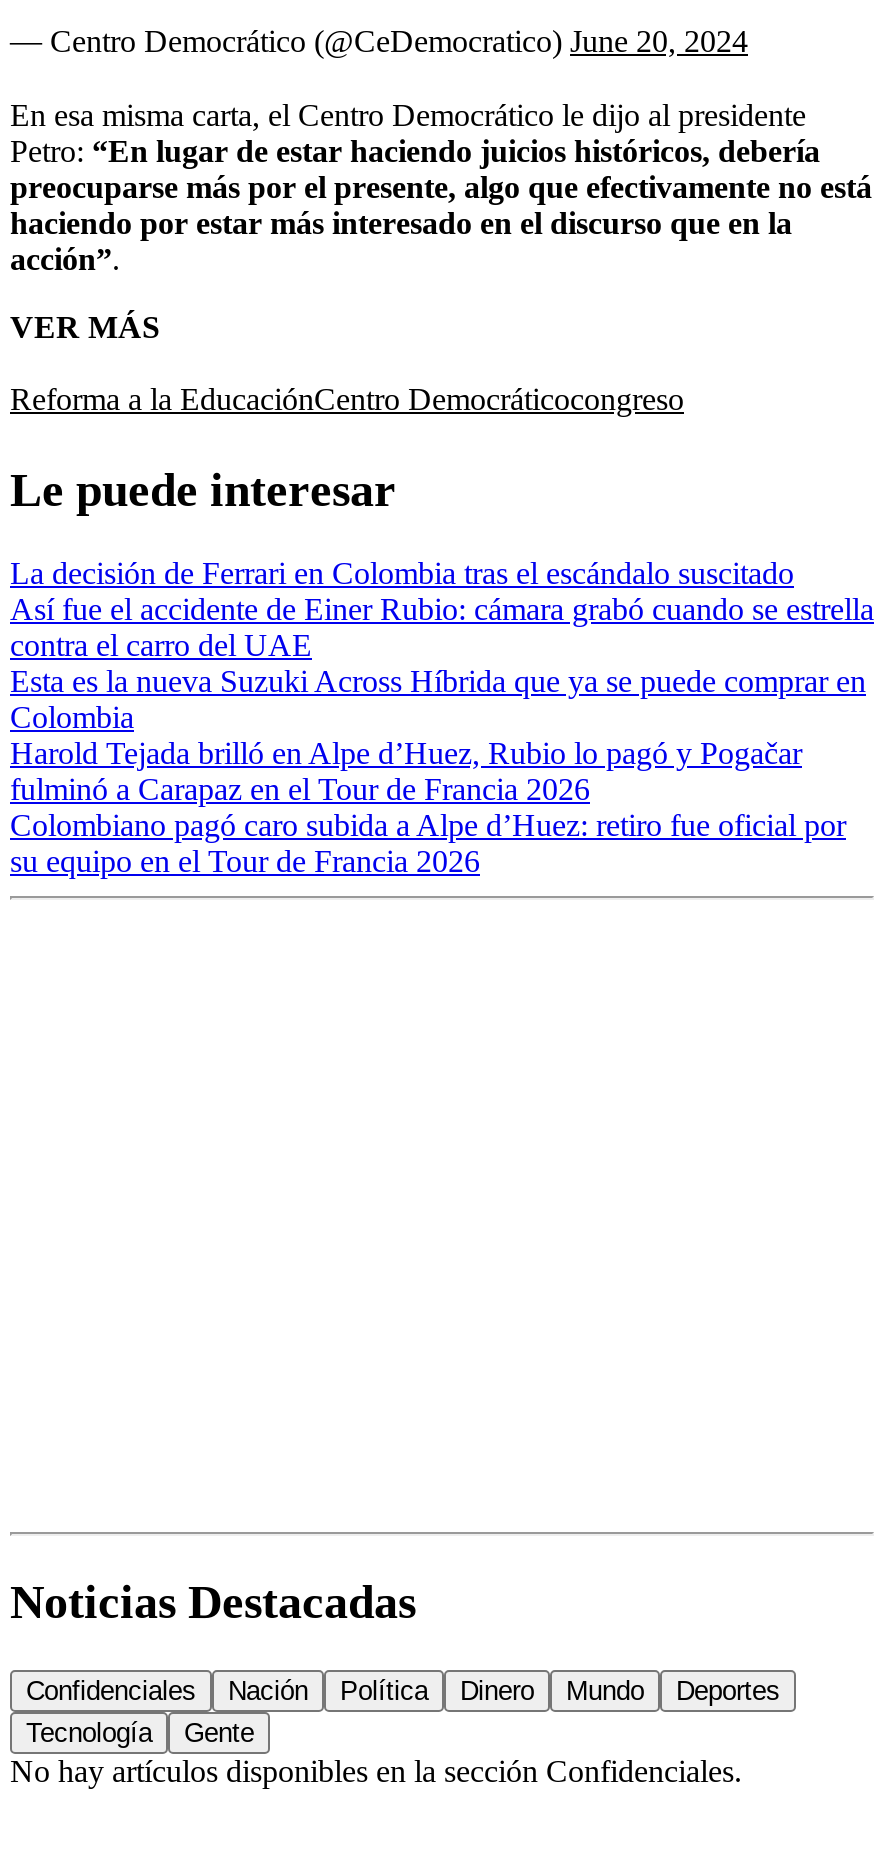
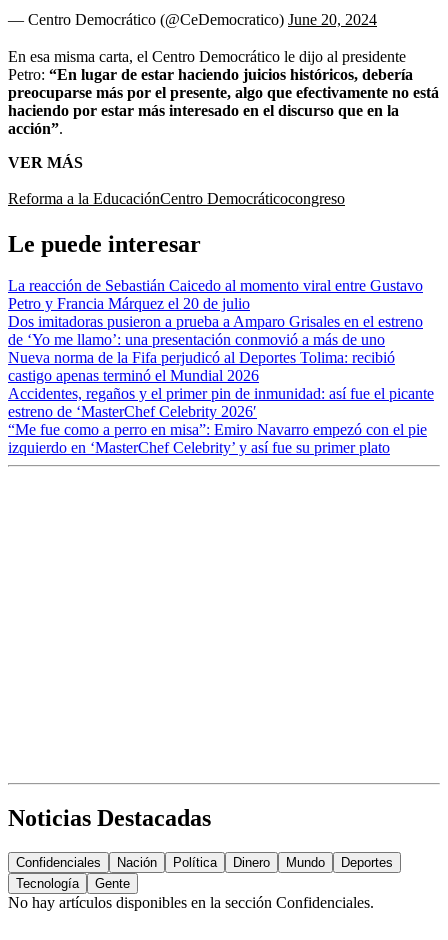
[10,557,874,879] La decisión de Ferrari en Colombia tras el escándalo suscitado | Así fue el accidente de Einer Rubio: cámara grabó cuando se estrella | contra el carro del UAE | Esta es la nueva Suzuki Across Híbrida que ya se puede comprar en | Colombia | Harold Tejada brilló en Alpe d’Huez, Rubio lo pagó y Pogačar | fulminó a Carapaz en el Tour de Francia 2026 | Colombiano pagó caro subida a Alpe d’Huez: retiro fue oficial por | su equipo en el Tour de Francia 2026 -> [8,277,434,456] La reacción de Sebastián Caicedo al momento viral entre Gustavo | Petro y Francia Márquez el 20 de julio | Dos imitadoras pusieron a prueba a Amparo Grisales en el estreno | de ‘Yo me llamo’: una presentación conmovió a más de uno | Nueva norma de la Fifa perjudicó al Deportes Tolima: recibió | castigo apenas terminó el Mundial 2026 | Accidentes, regaños y el primer pin de inmunidad: así fue el picante | estreno de ‘MasterChef Celebrity 2026′ | “Me fue como a perro en misa”: Emiro Navarro empezó con el pie | izquierdo en ‘MasterChef Celebrity’ y así fue su primer plato

